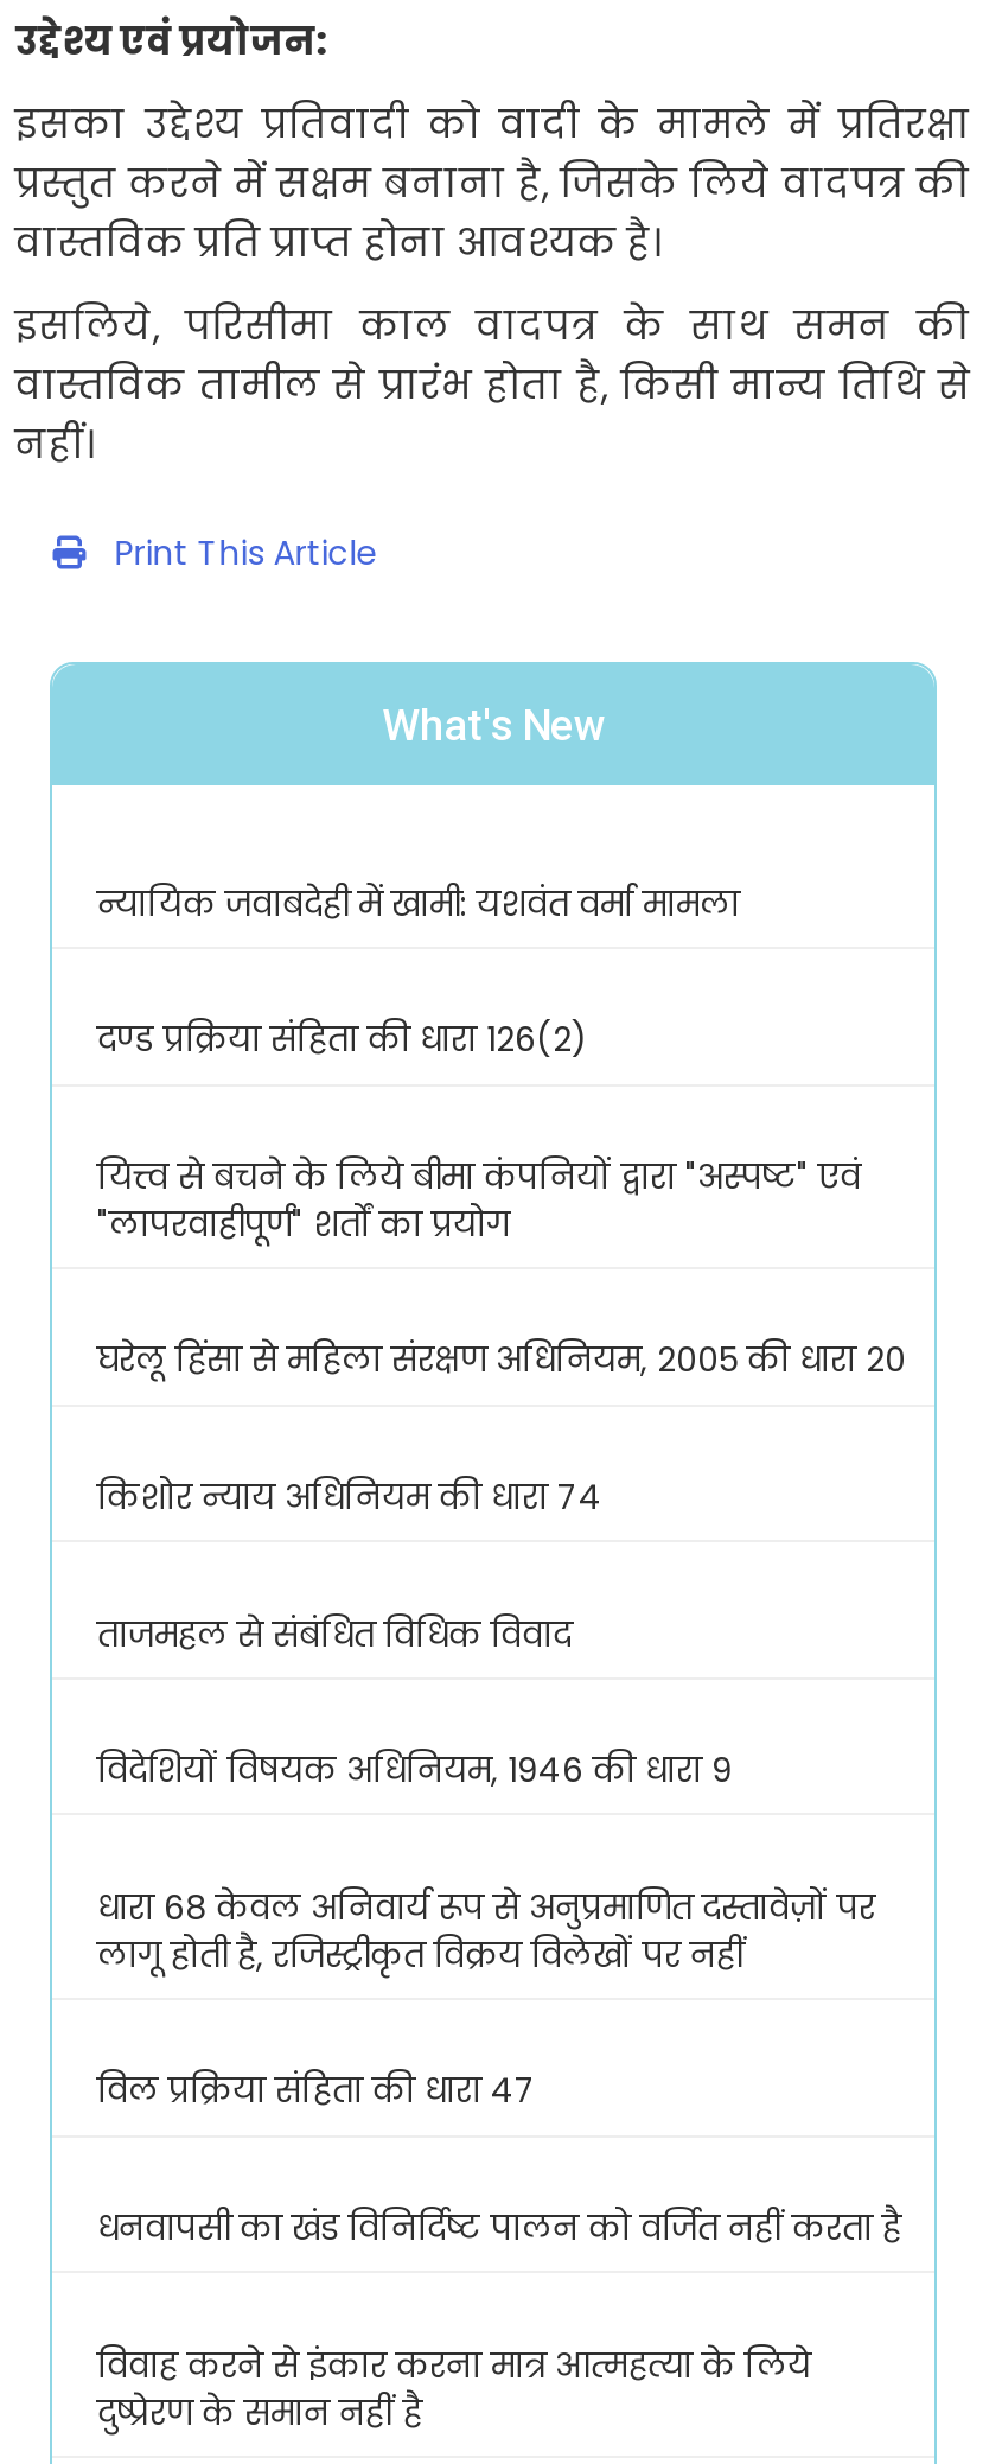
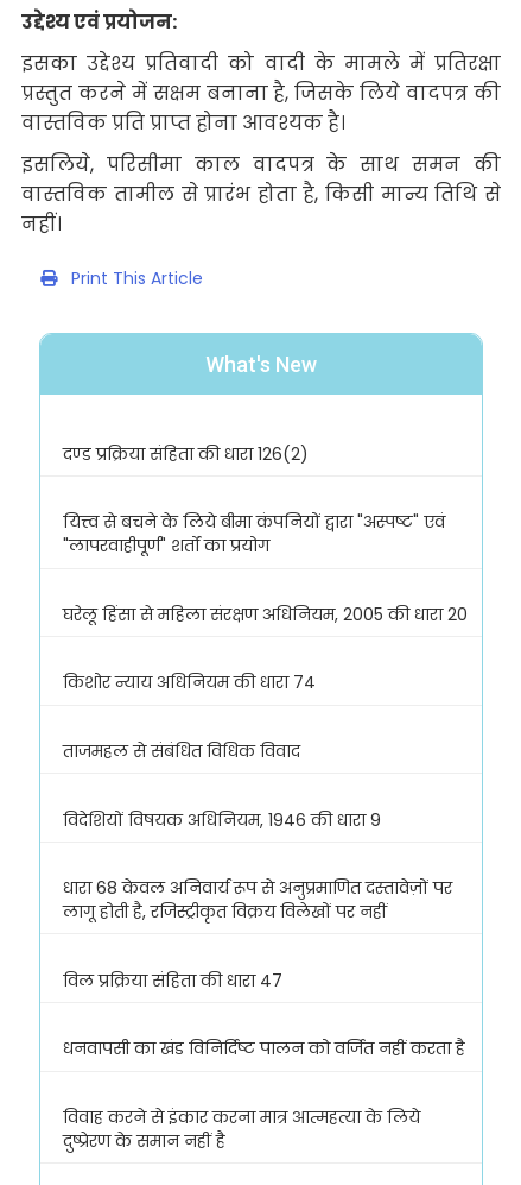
[97,879,740,927] न्यायिक जवाबदेही में खामी: यशवंत वर्मा मामला -> none

